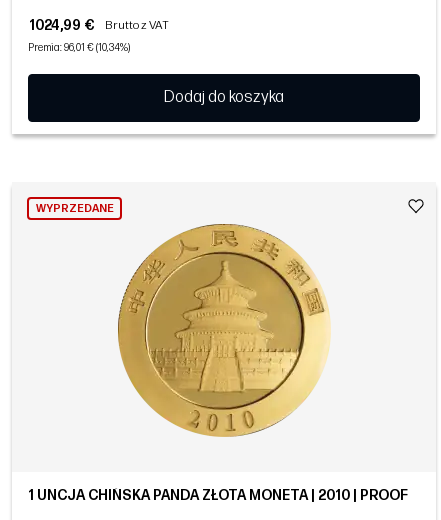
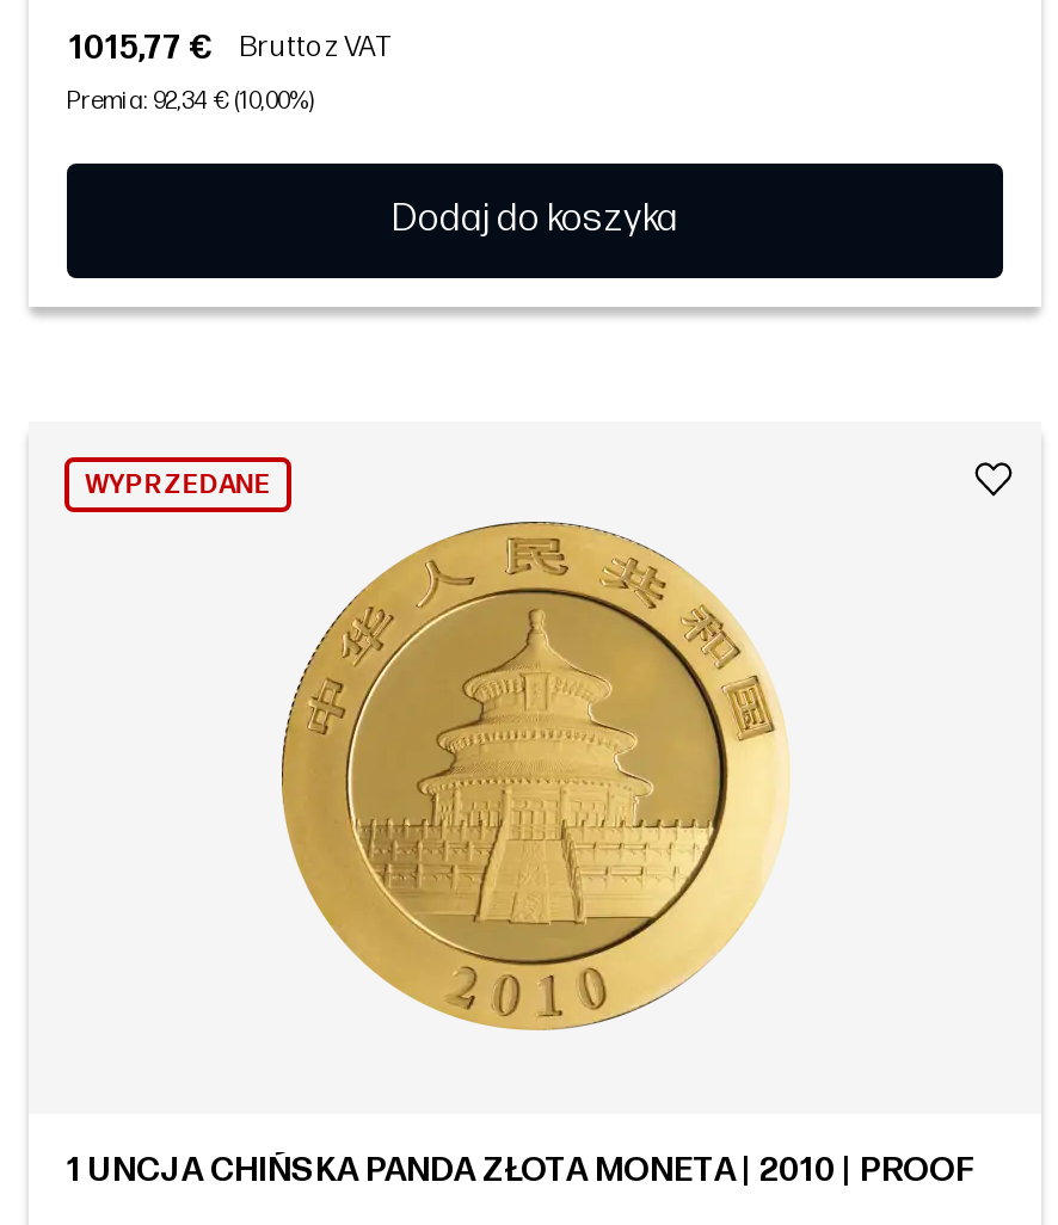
[29,17,169,34] 1024,99 € Brutto z VAT -> [69,27,392,67] 1015,77 € Brutto z VAT
[28,42,130,54] Premia: 96,01 € (10,34%) -> [67,86,313,115] Premia: 92,34 € (10,00%)

